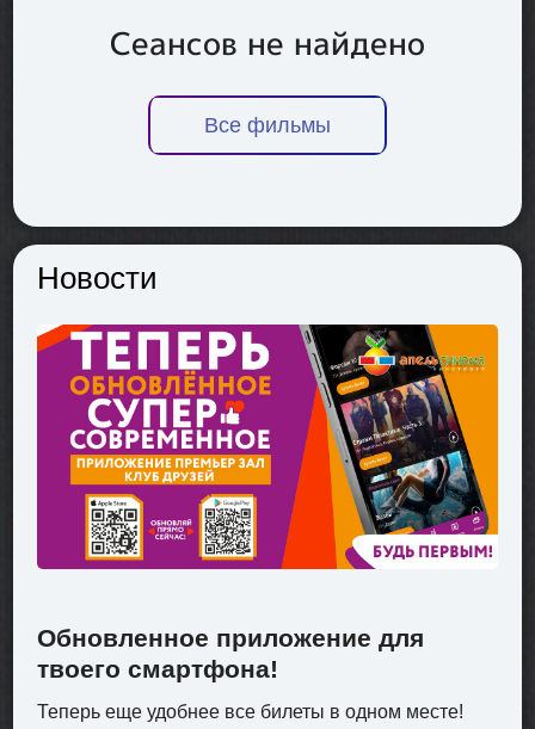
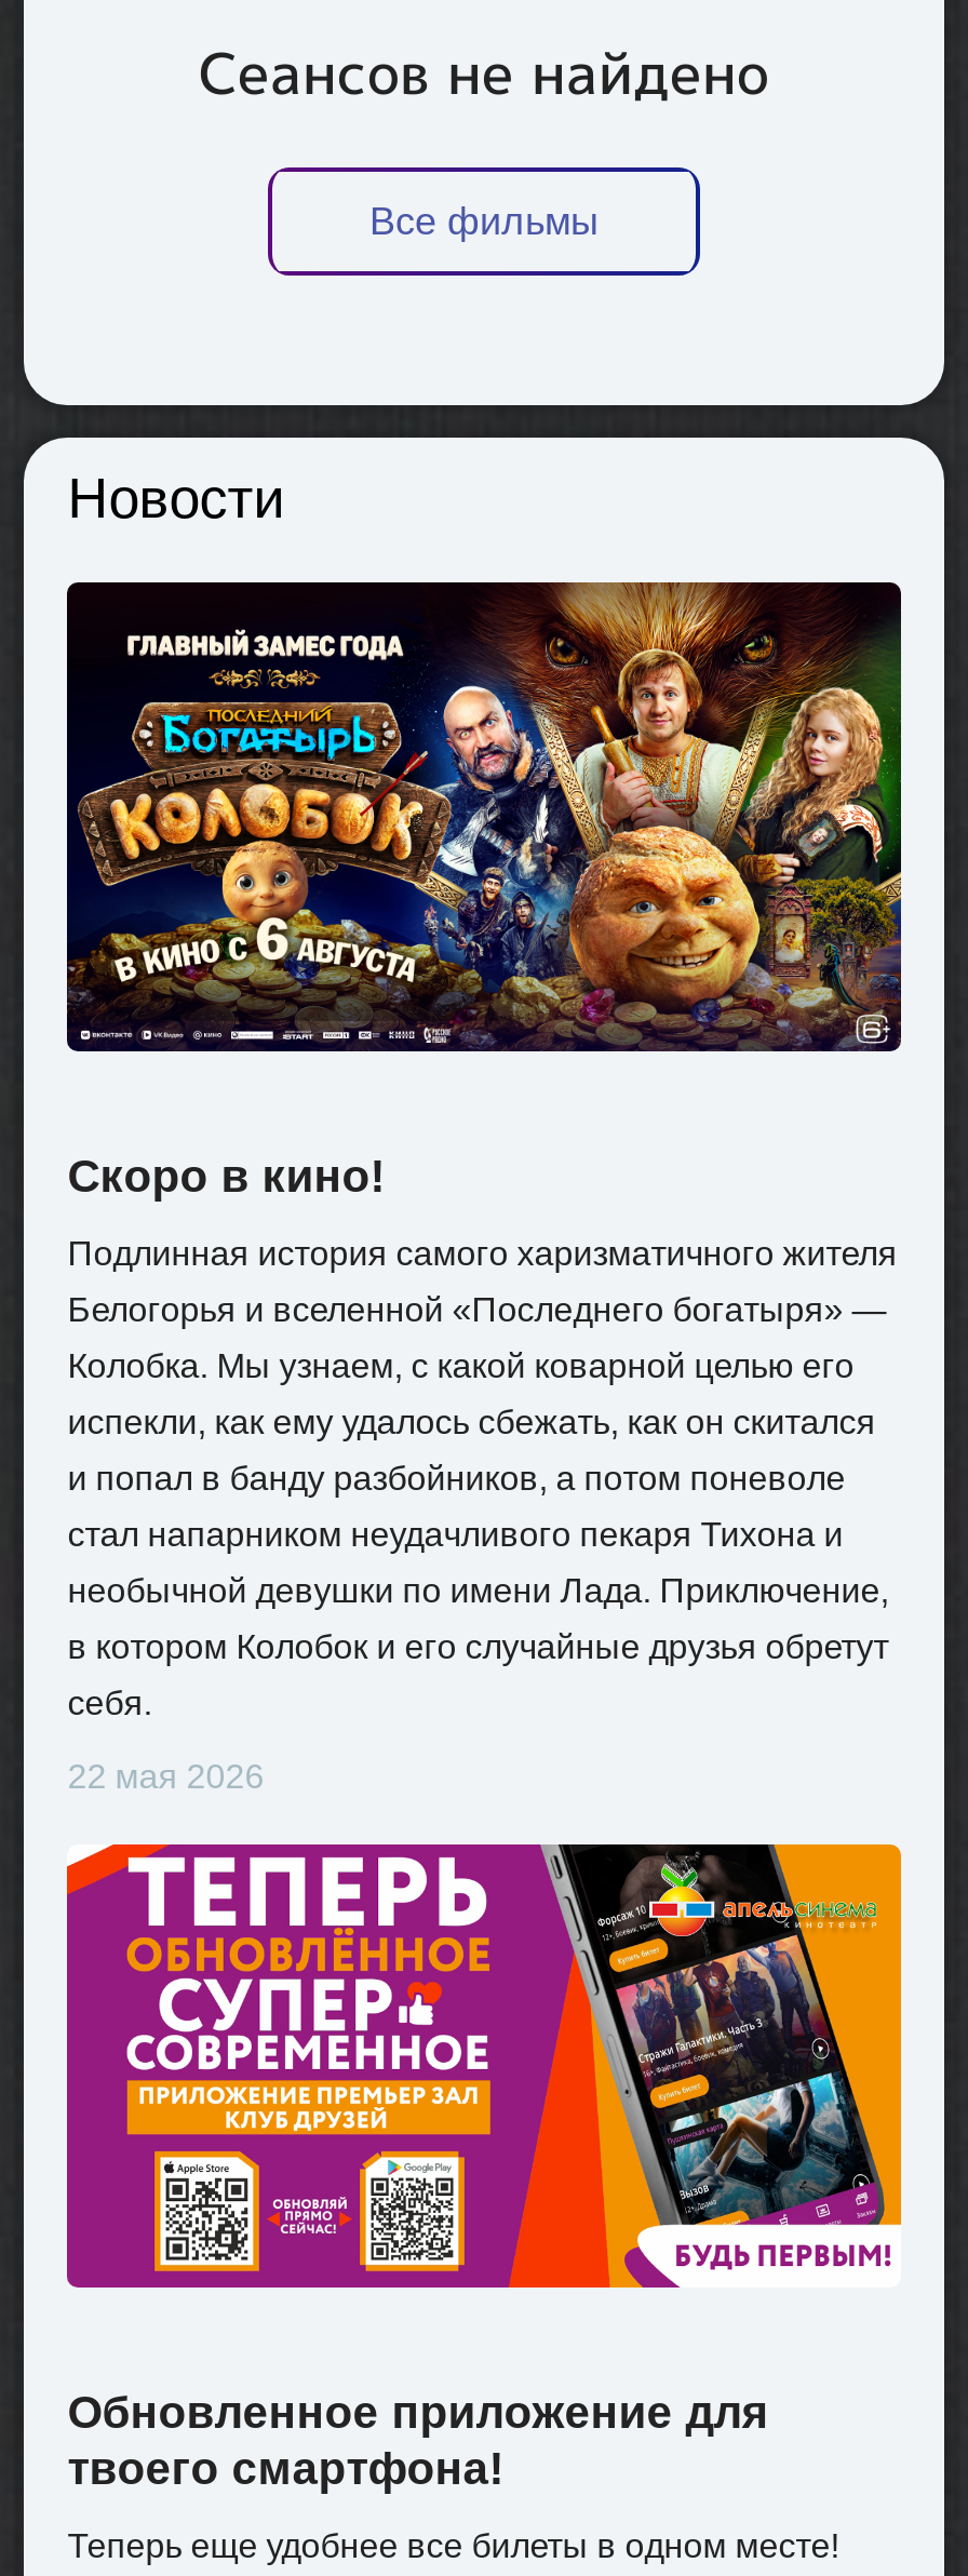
none -> [65,580,903,1054] [image]
none -> [67,1151,897,1795] Скоро в кино! | Подлинная история самого харизматичного жителя | Белогорья и вселенной «Последнего богатыря» — | Колобка. Мы узнаем, с какой коварной целью его | испекли, как ему удалось сбежать, как он скитался | и попал в банду разбойников, а потом поневоле | стал напарником неудачливого пекаря Тихона и | необычной девушки по имени Лада. Приключение, | в котором Колобок и его случайные друзья обретут | себя. | 22 мая 2026

